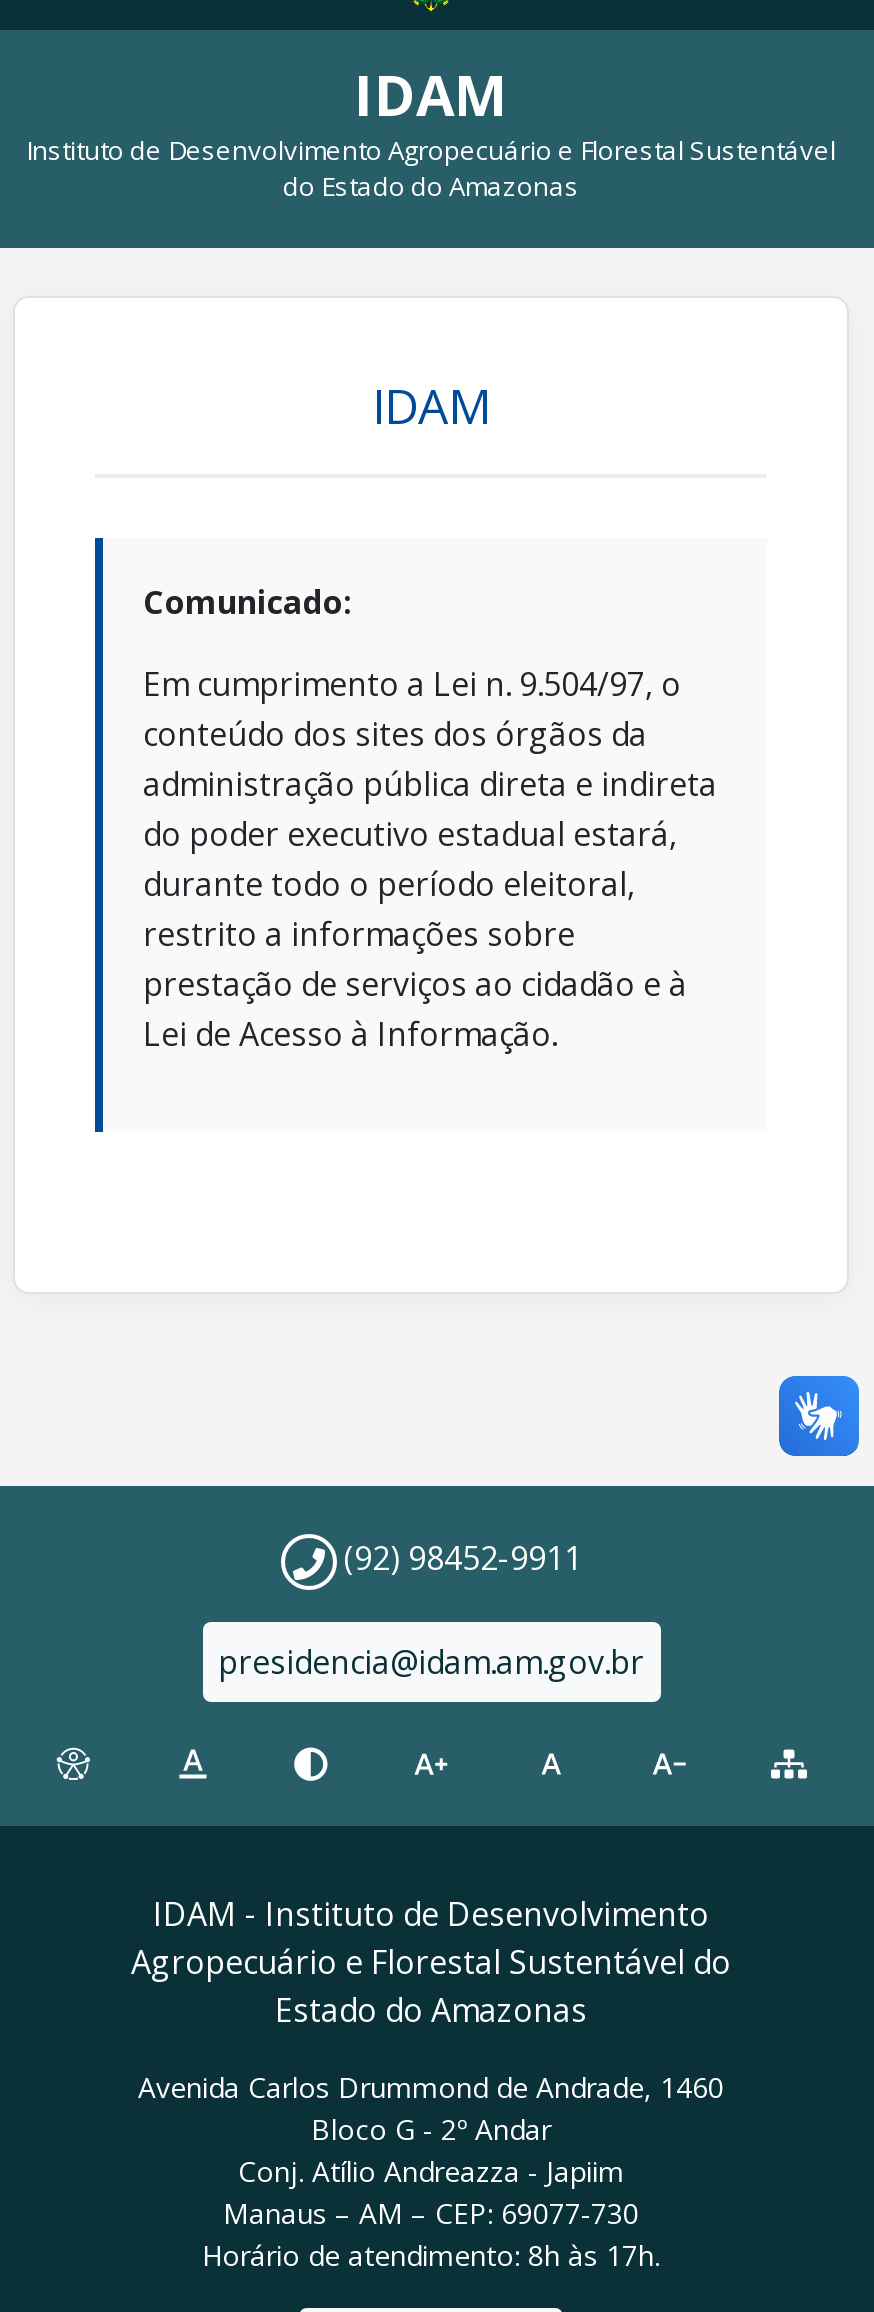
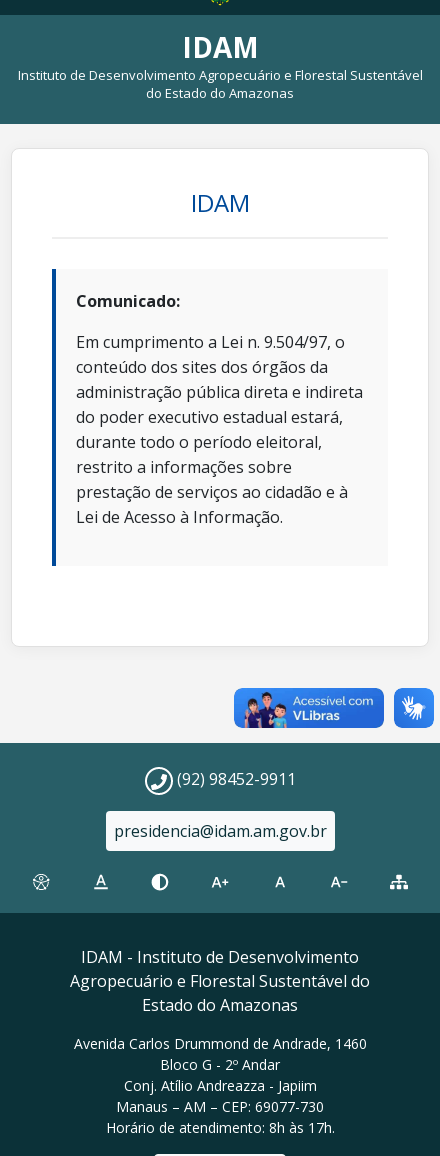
none -> [233,687,385,729] [image]

